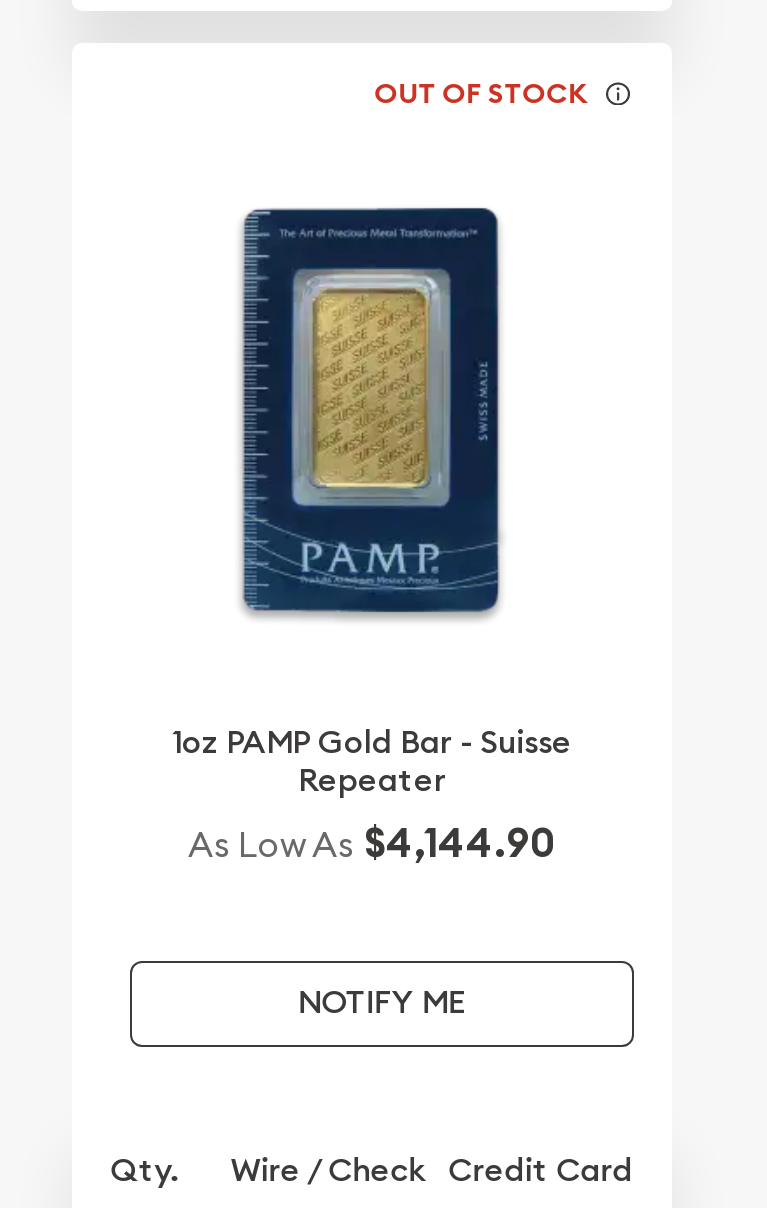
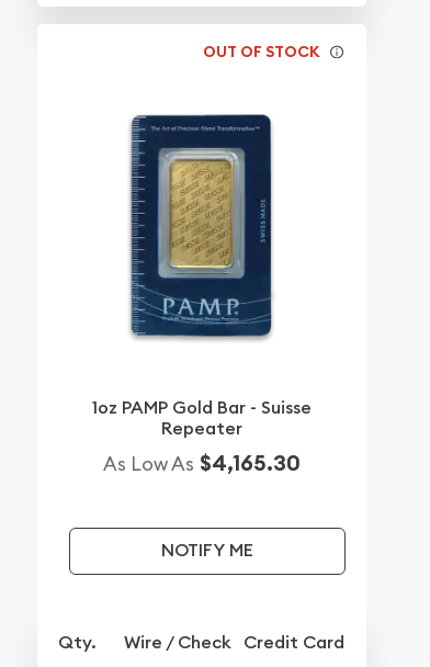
[188,817,556,869] As Low As $4,144.90 -> [103,449,301,477] As Low As $4,165.30

